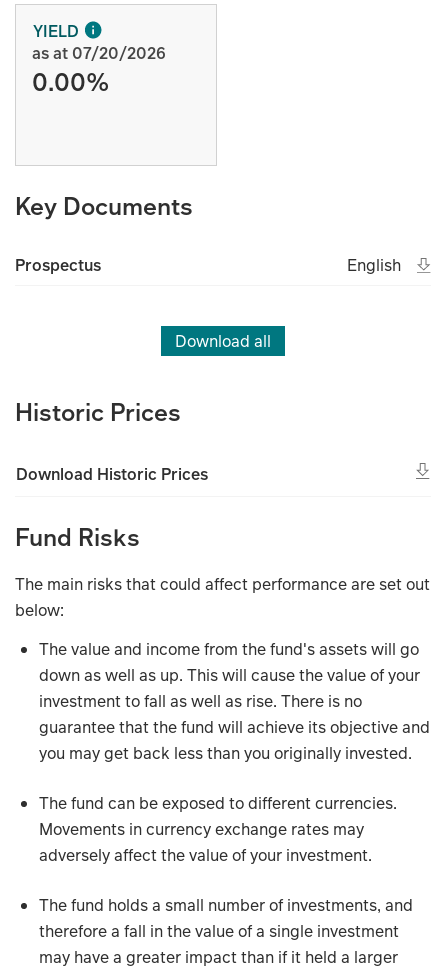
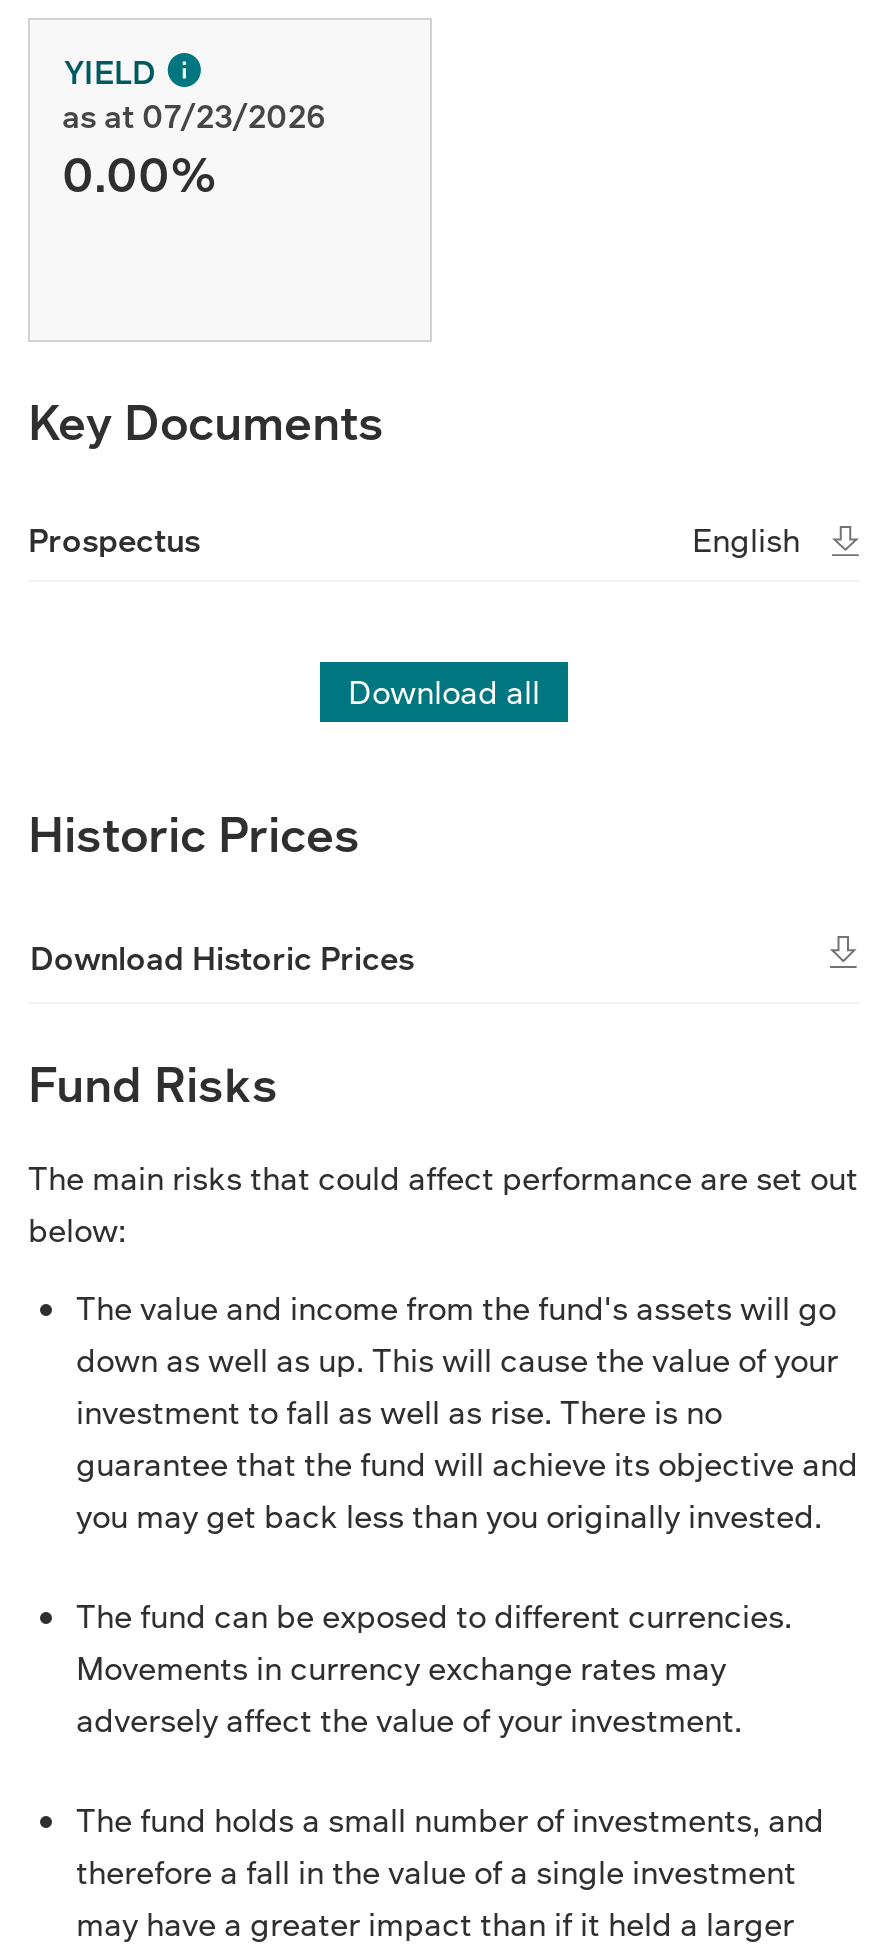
[32,42,166,64] as at 07/20/2026 -> [62,94,326,138] as at 07/23/2026

